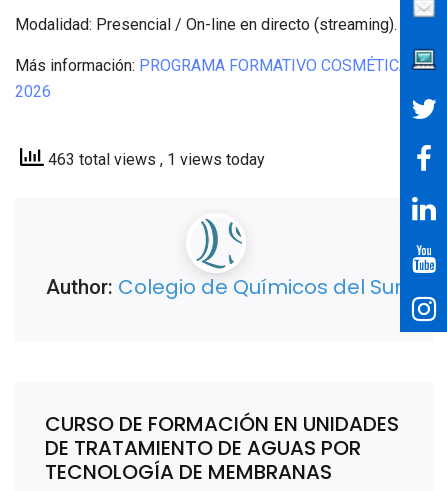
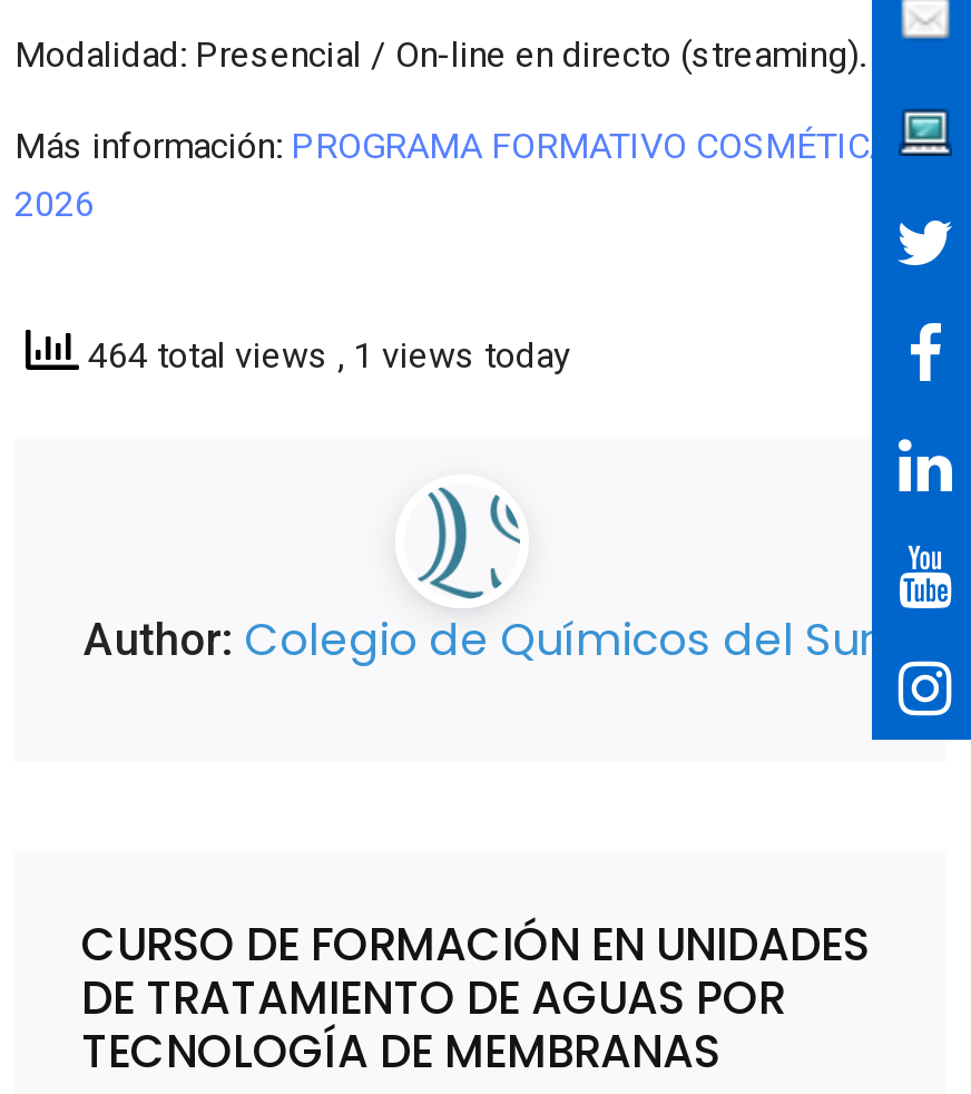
[44,151,265,170] 463 total views, 1 views today -> [79,336,571,378] 464 total views, 1 views today

